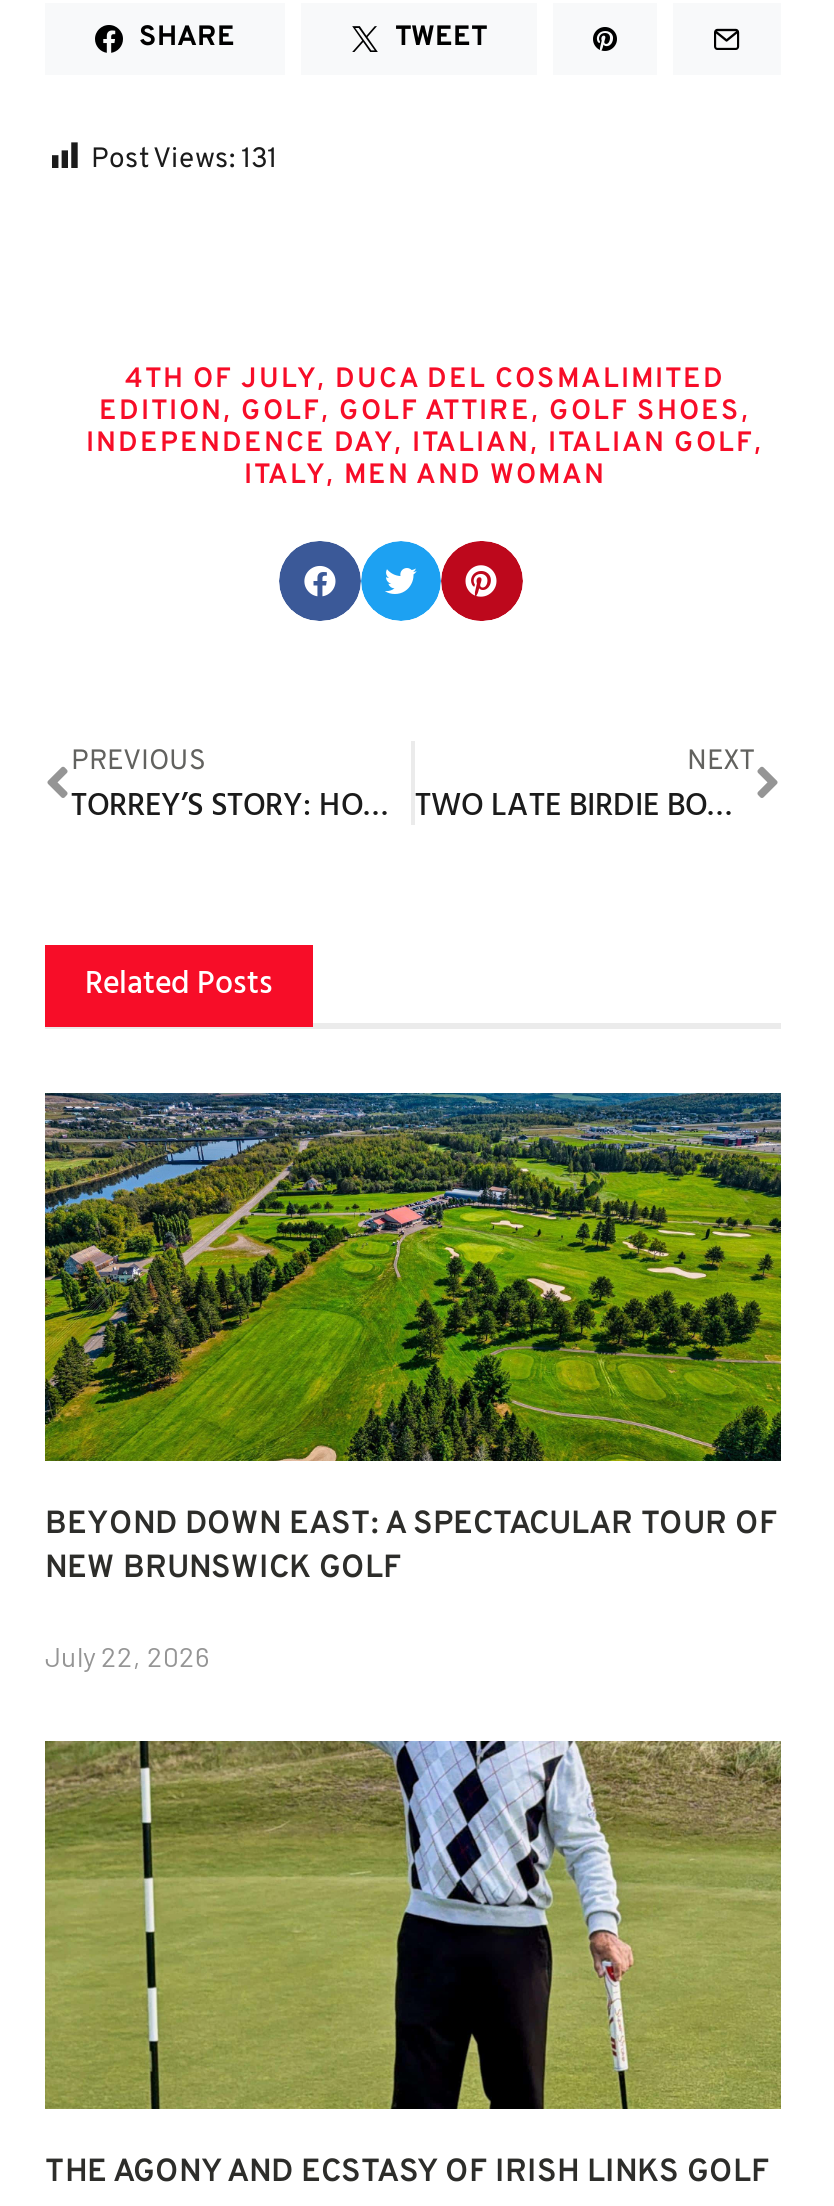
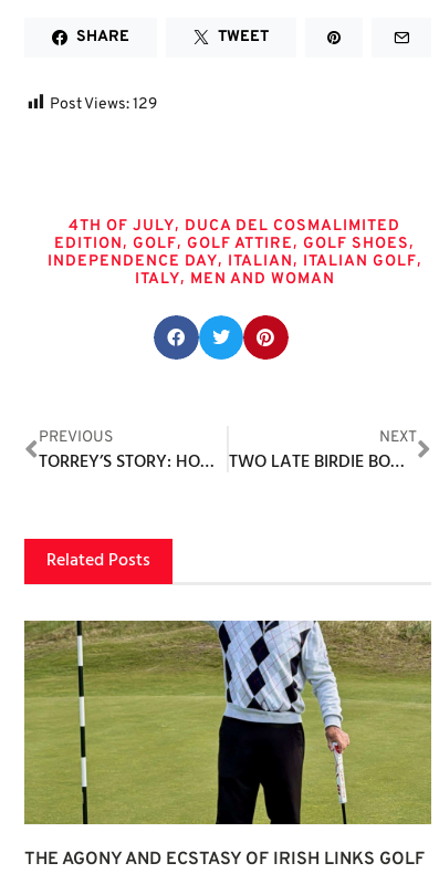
[91,142,277,176] Post Views: 131 -> [50,95,157,114] Post Views: 129
[43,1090,783,1672] [image] | BEYOND DOWN EAST: A SPECTACULAR TOUR OF | NEW BRUNSWICK GOLF | July 22, 2026 -> none

